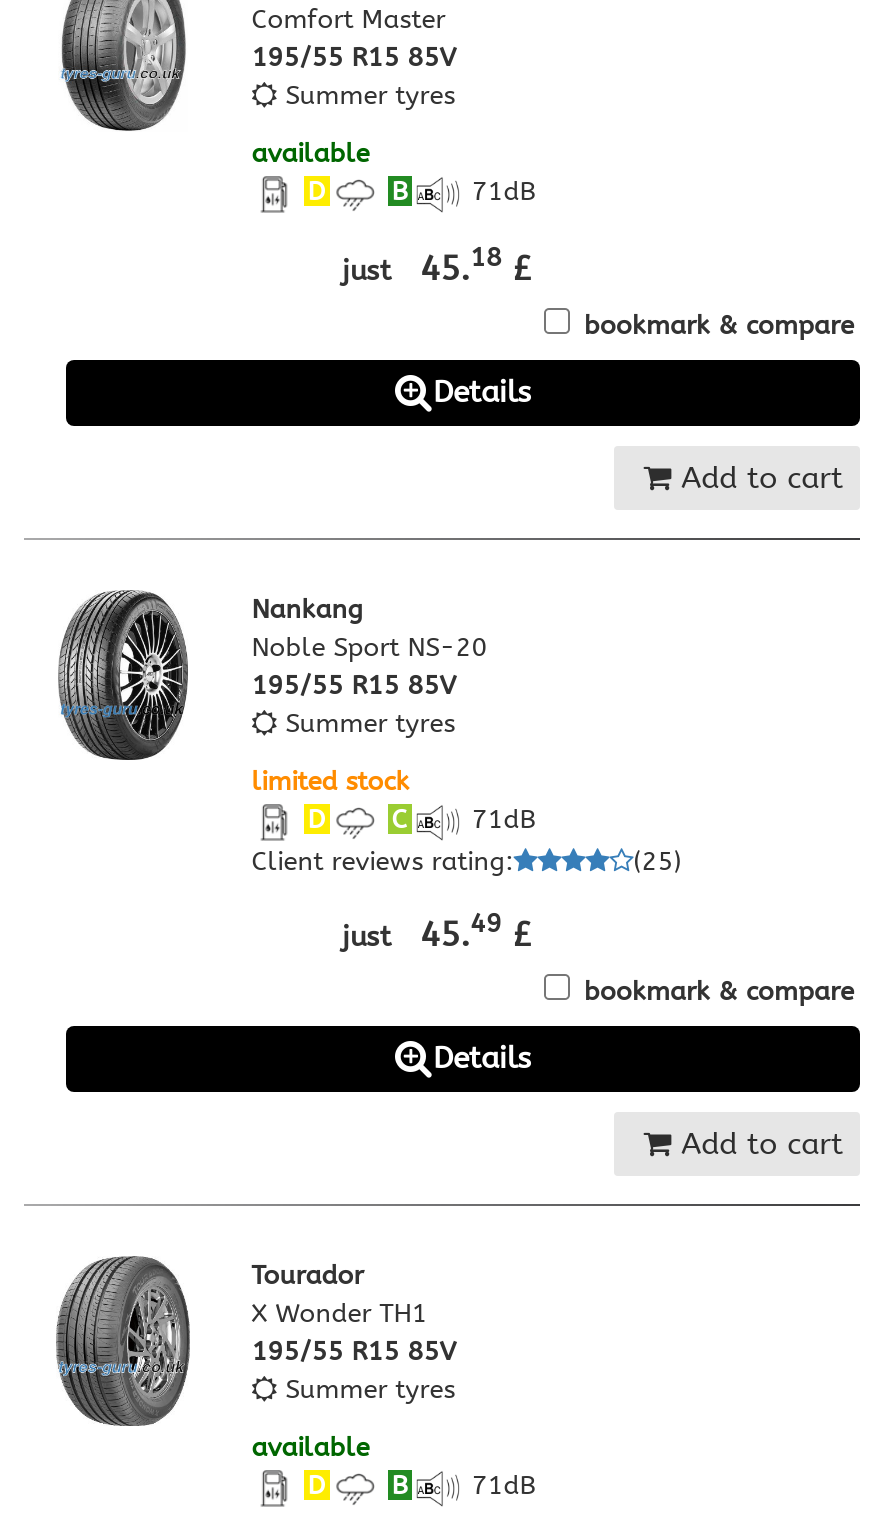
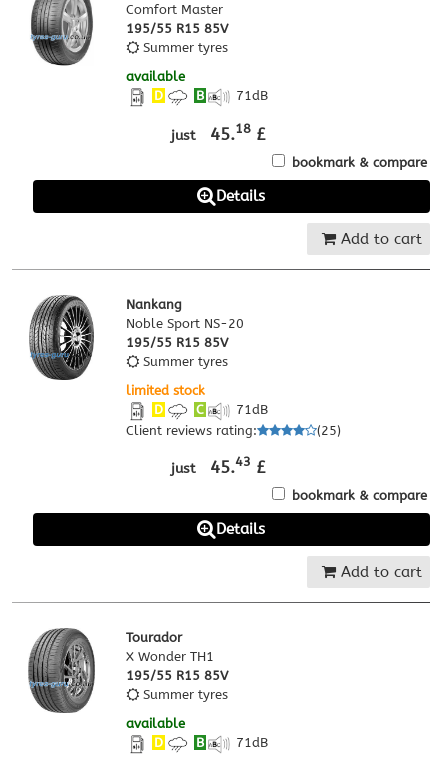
[342,908,532,953] just 45.49 £ -> [171,454,266,477] just 45.43 £

